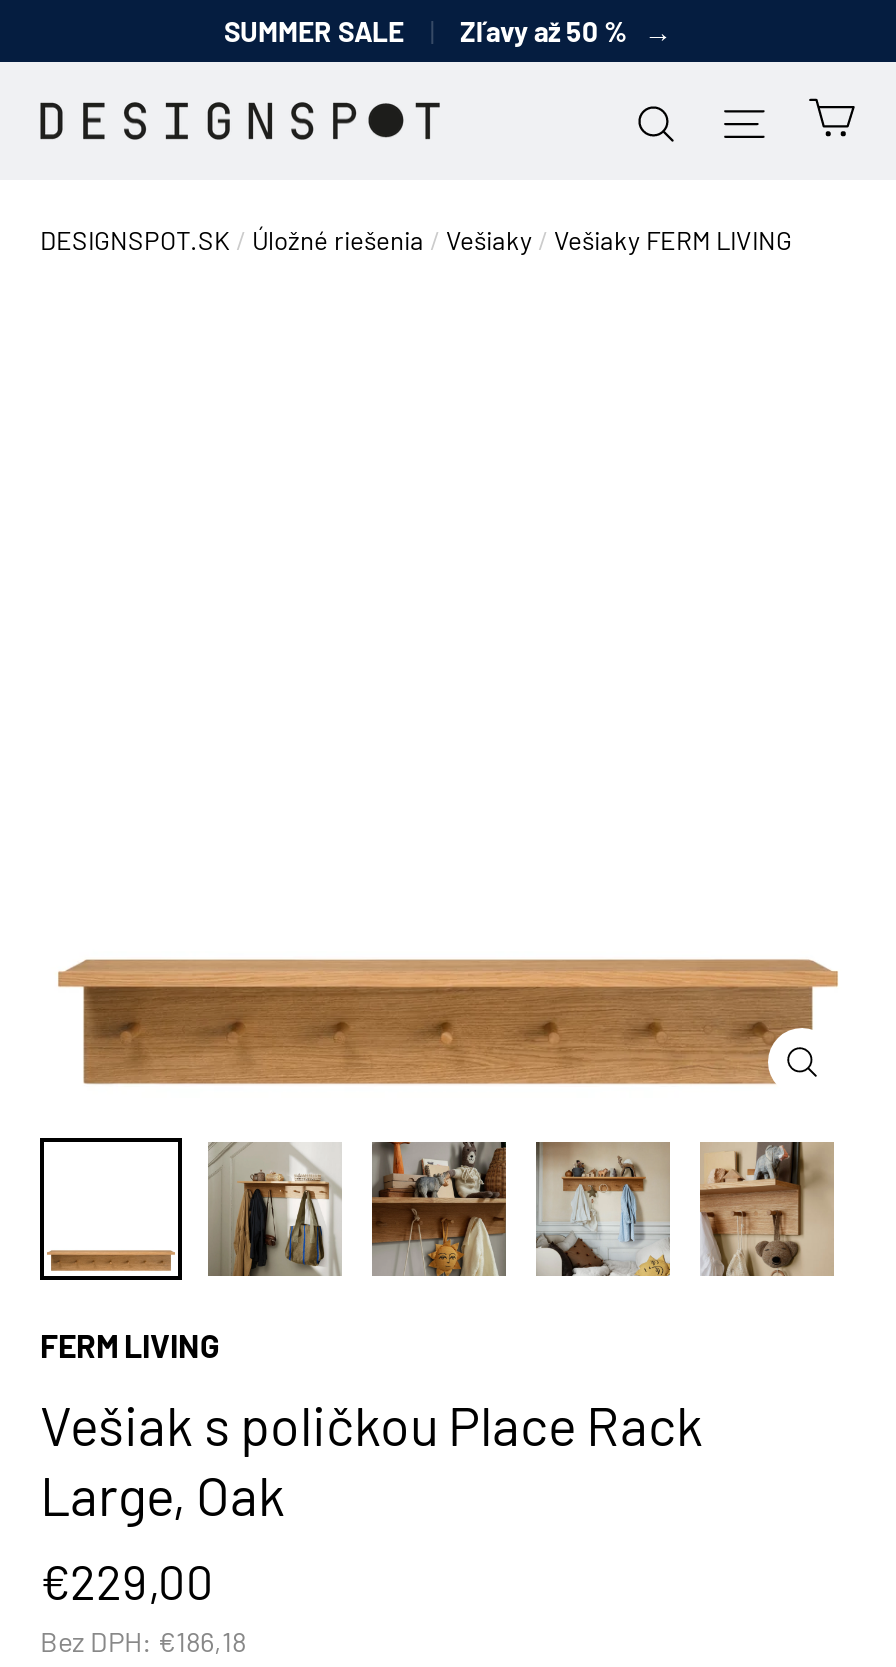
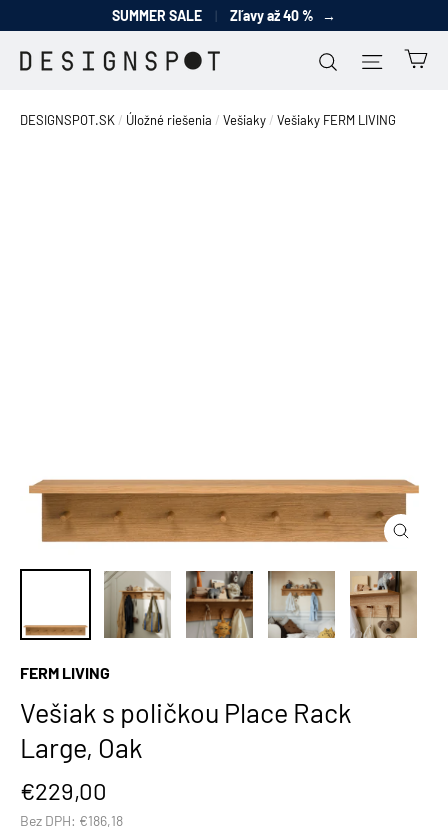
[224,14,628,48] SUMMER SALE Zľavy až 50 % -> [112,7,314,24] SUMMER SALE Zľavy až 40 %

